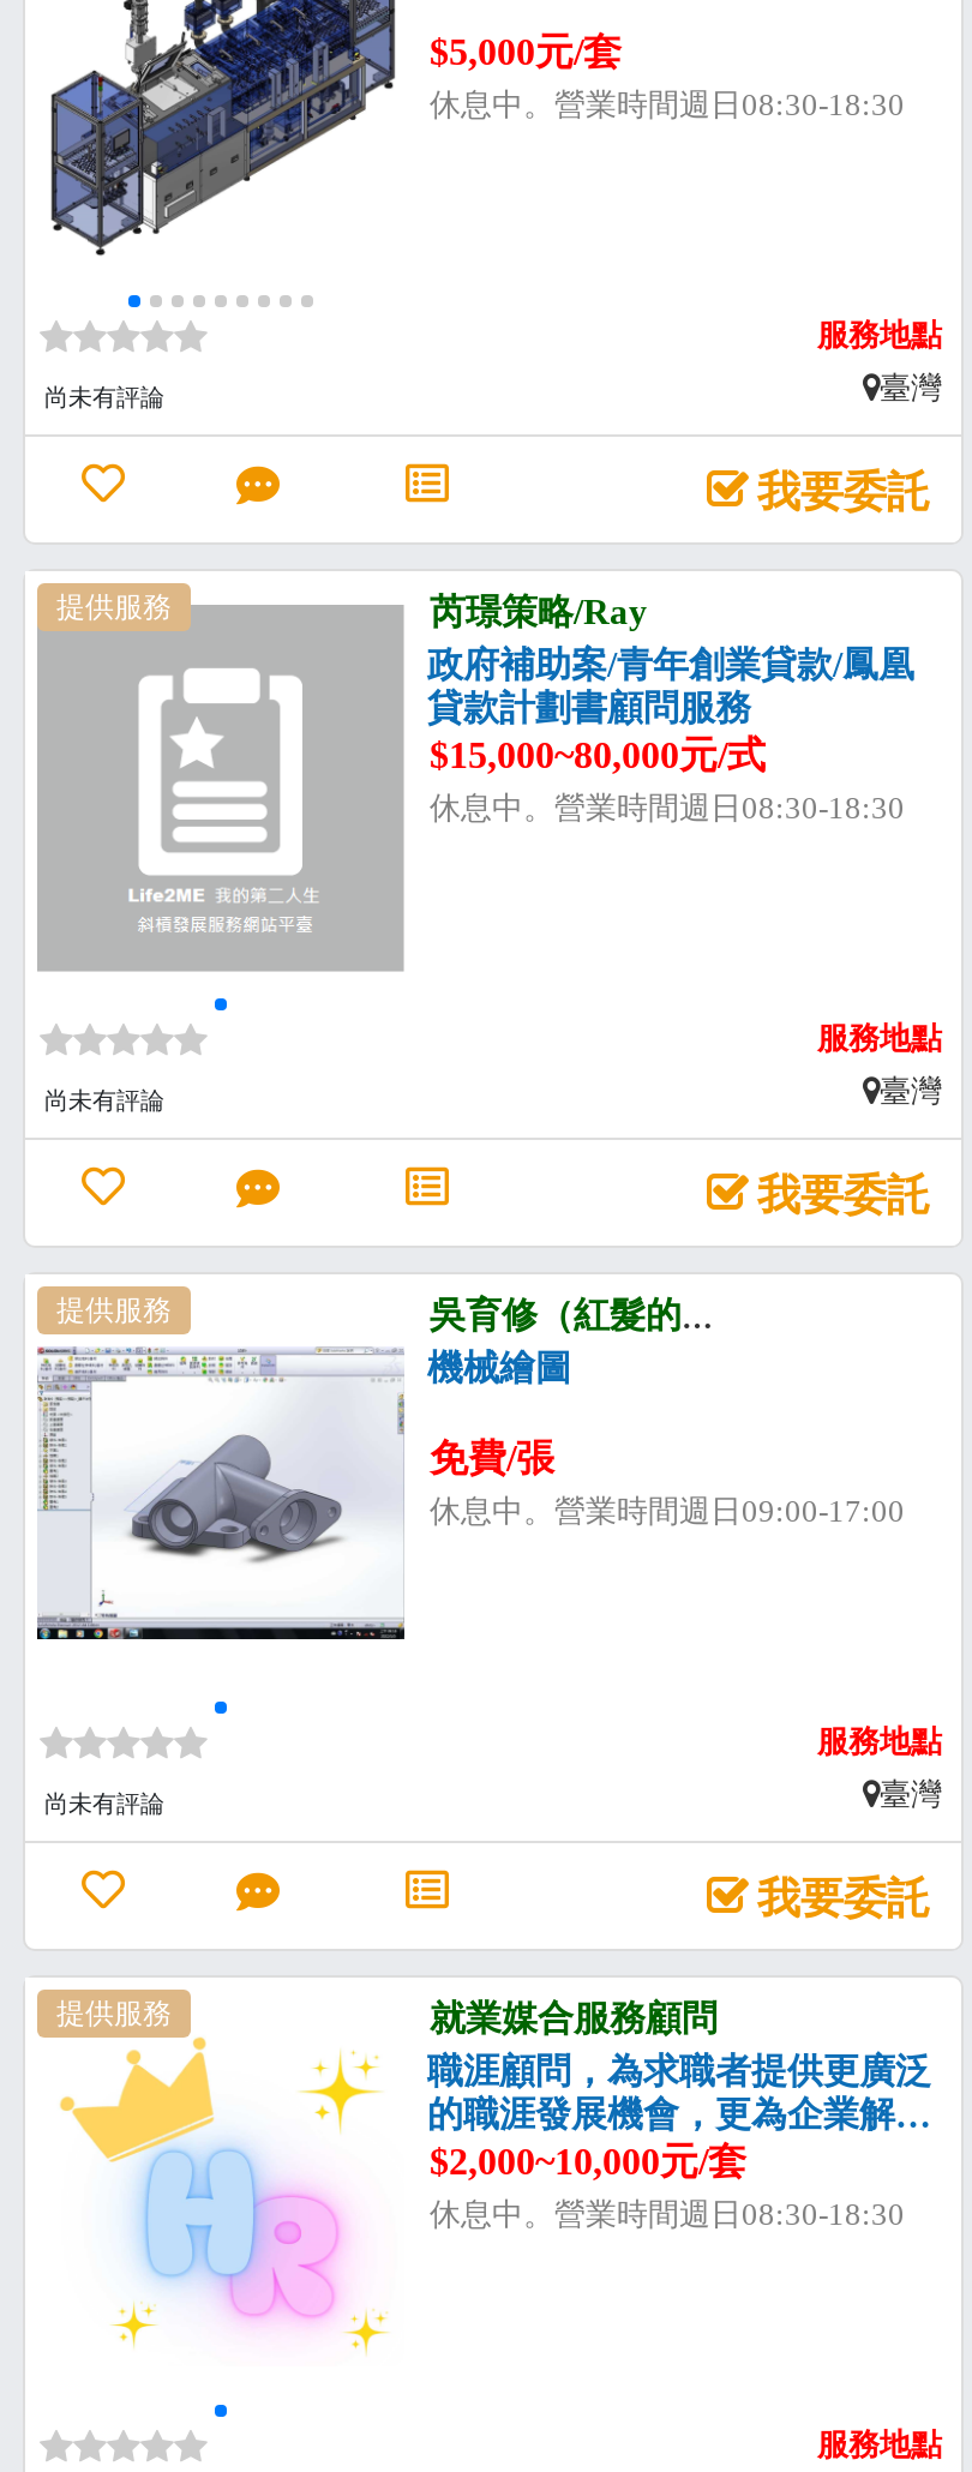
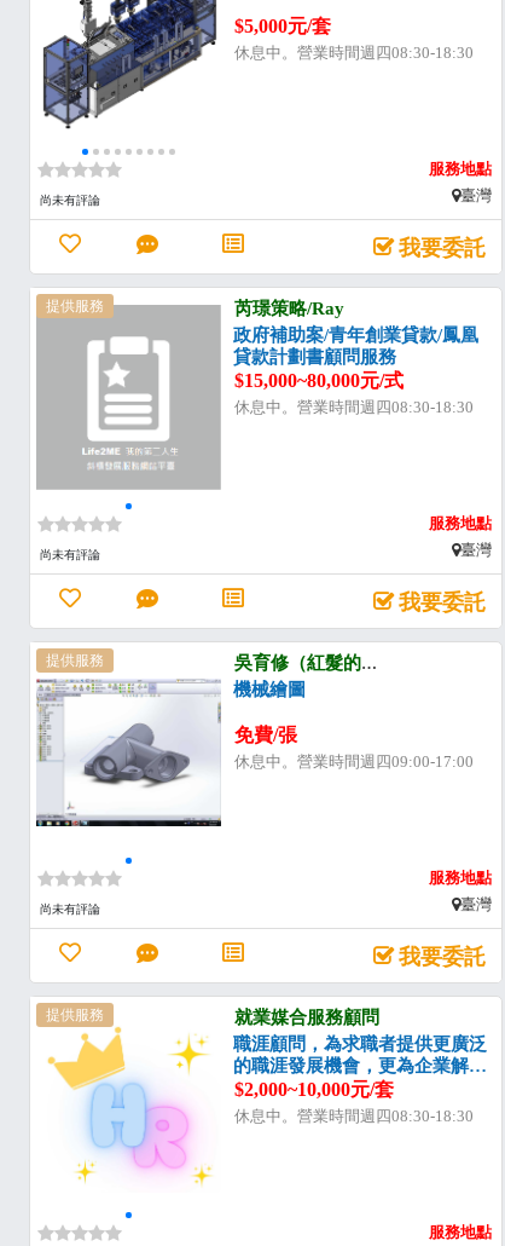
[430,87,905,123] 休息中。營業時間週日08:30-18:30 -> [234,44,473,62] 休息中。營業時間週四08:30-18:30
[430,791,905,827] 休息中。營業時間週日08:30-18:30 -> [234,398,473,417] 休息中。營業時間週四08:30-18:30
[430,1494,905,1530] 休息中。營業時間週日09:00-17:00 -> [234,753,473,771] 休息中。營業時間週四09:00-17:00
[430,2197,905,2233] 休息中。營業時間週日08:30-18:30 -> [234,1107,473,1126] 休息中。營業時間週四08:30-18:30

